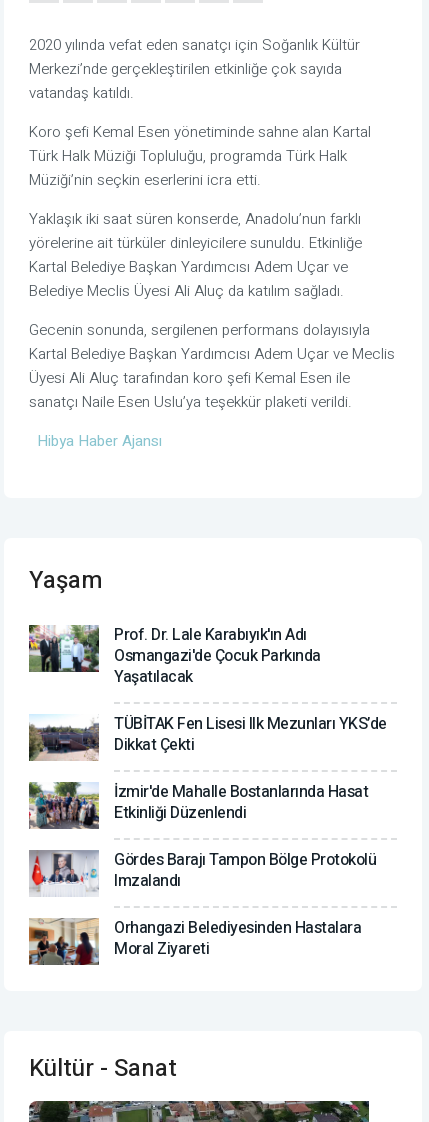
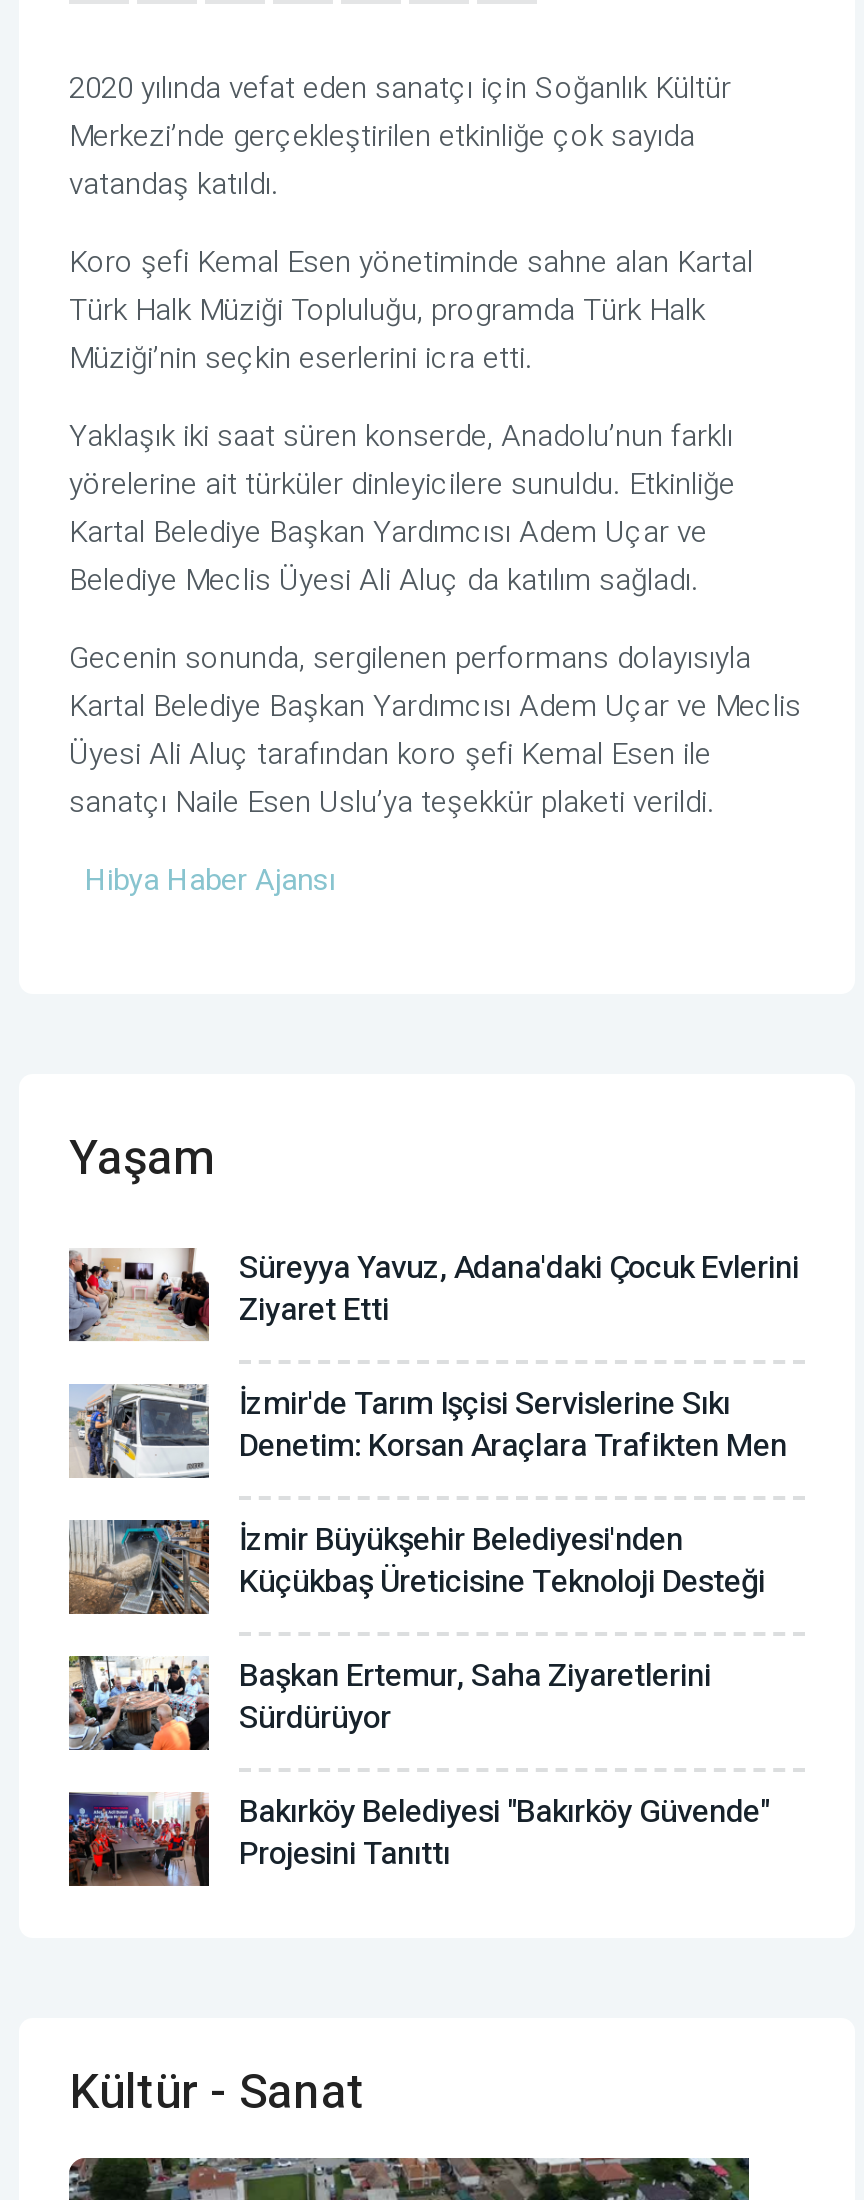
[28,623,320,689] [image] | Prof. Dr. Lale Karabıyık'ın Adı | Osmangazi'de Çocuk Parkında | Yaşatılacak -> [67,1245,799,1342] [image] | Süreyya Yavuz, Adana'daki Çocuk Evlerini | Ziyaret Etti
[28,712,386,761] [image] | TÜBİTAK Fen Lisesi Ilk Mezunları YKS’de | Dikkat Çekti -> [69,1381,787,1478] [image] | İzmir'de Tarım Işçisi Servislerine Sıkı | Denetim: Korsan Araçlara Trafikten Men
[29,780,368,830] [image] | İzmir'de Mahalle Bostanlarında Hasat | Etkinliği Düzenlendi -> [69,1517,765,1614] [image] | İzmir Büyükşehir Belediyesi'nden | Küçükbaş Üreticisine Teknoloji Desteği
[29,848,376,896] [image] | Gördes Barajı Tampon Bölge Protokolü | Imzalandı -> [69,1653,711,1752] [image] | Başkan Ertemur, Saha Ziyaretlerini | Sürdürüyor
[28,916,361,965] [image] | Orhangazi Belediyesinden Hastalara | Moral Ziyareti -> [67,1789,769,1886] [image] | Bakırköy Belediyesi "Bakırköy Güvende" | Projesini Tanıttı

